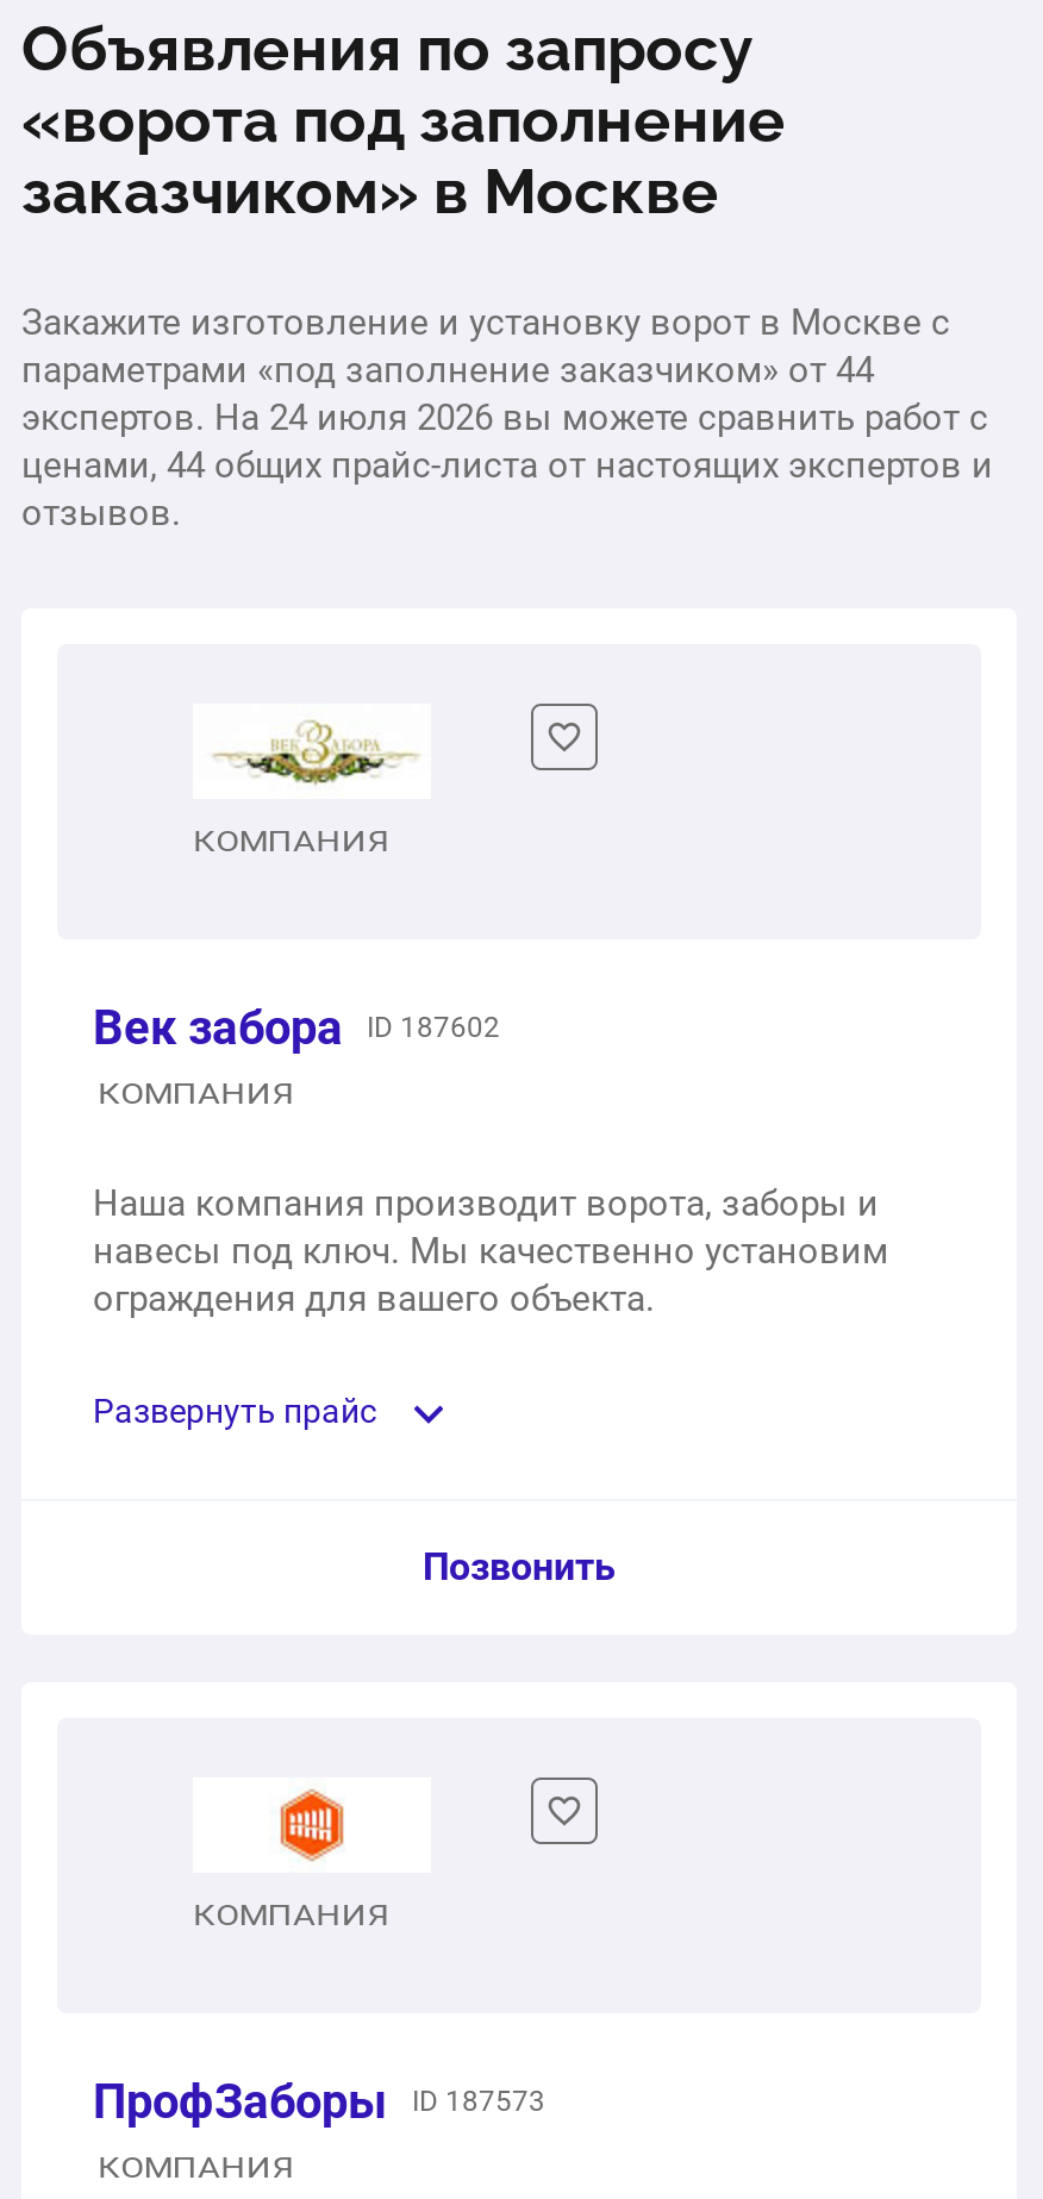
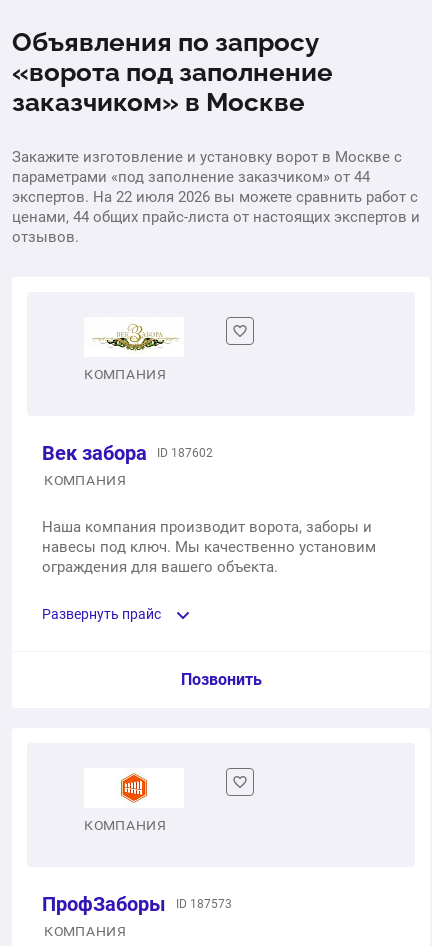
[21,396,988,439] экспертов. На 24 июля 2026 вы можете сравнить работ с -> [12,188,418,206] экспертов. На 22 июля 2026 вы можете сравнить работ с

